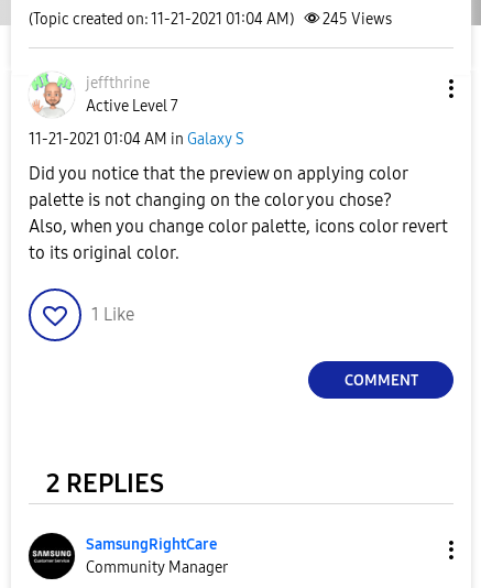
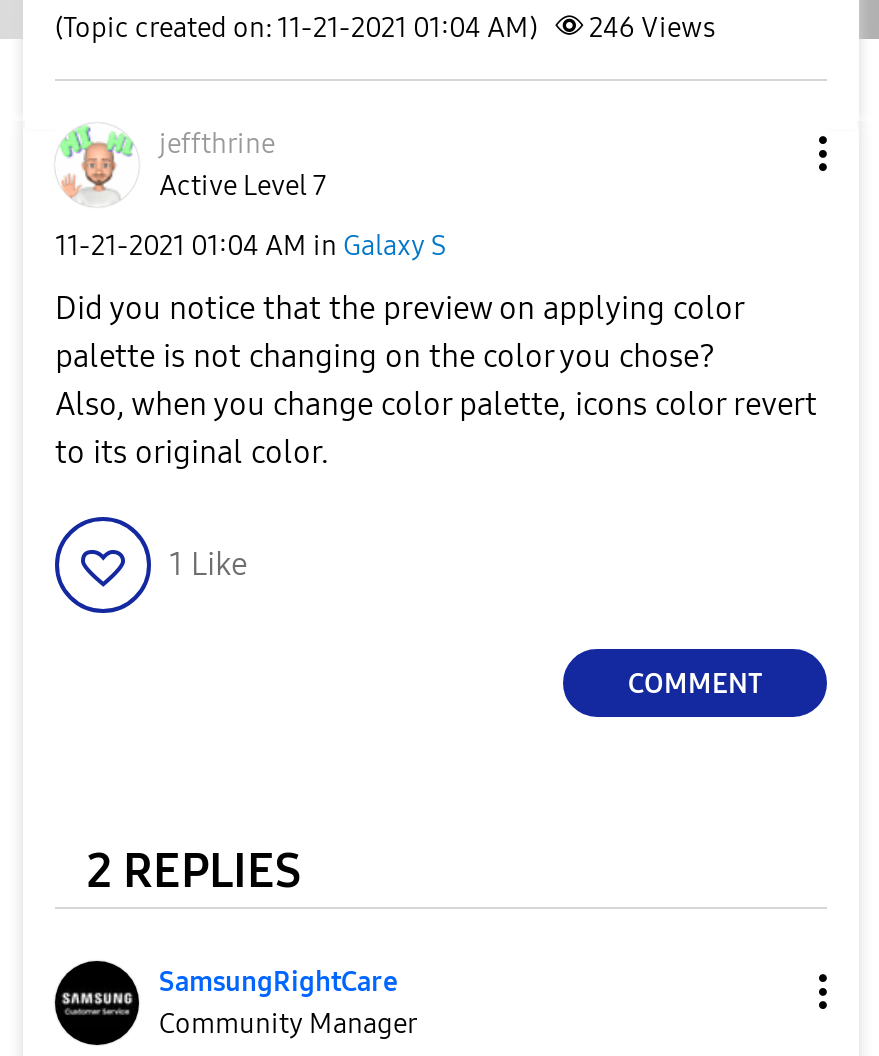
[29,10,392,29] (Topic created on: 11-21-2021 01:04 AM) 245 Views -> [55,11,715,45] (Topic created on: 11-21-2021 01:04 AM) 246 Views

